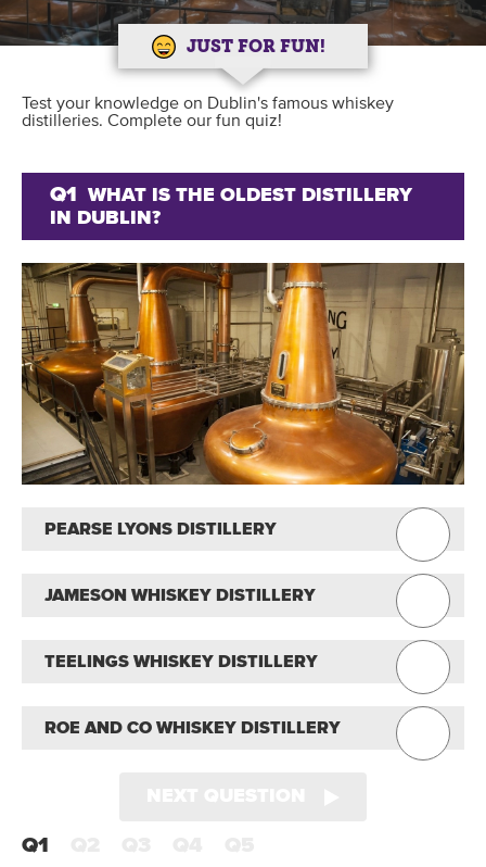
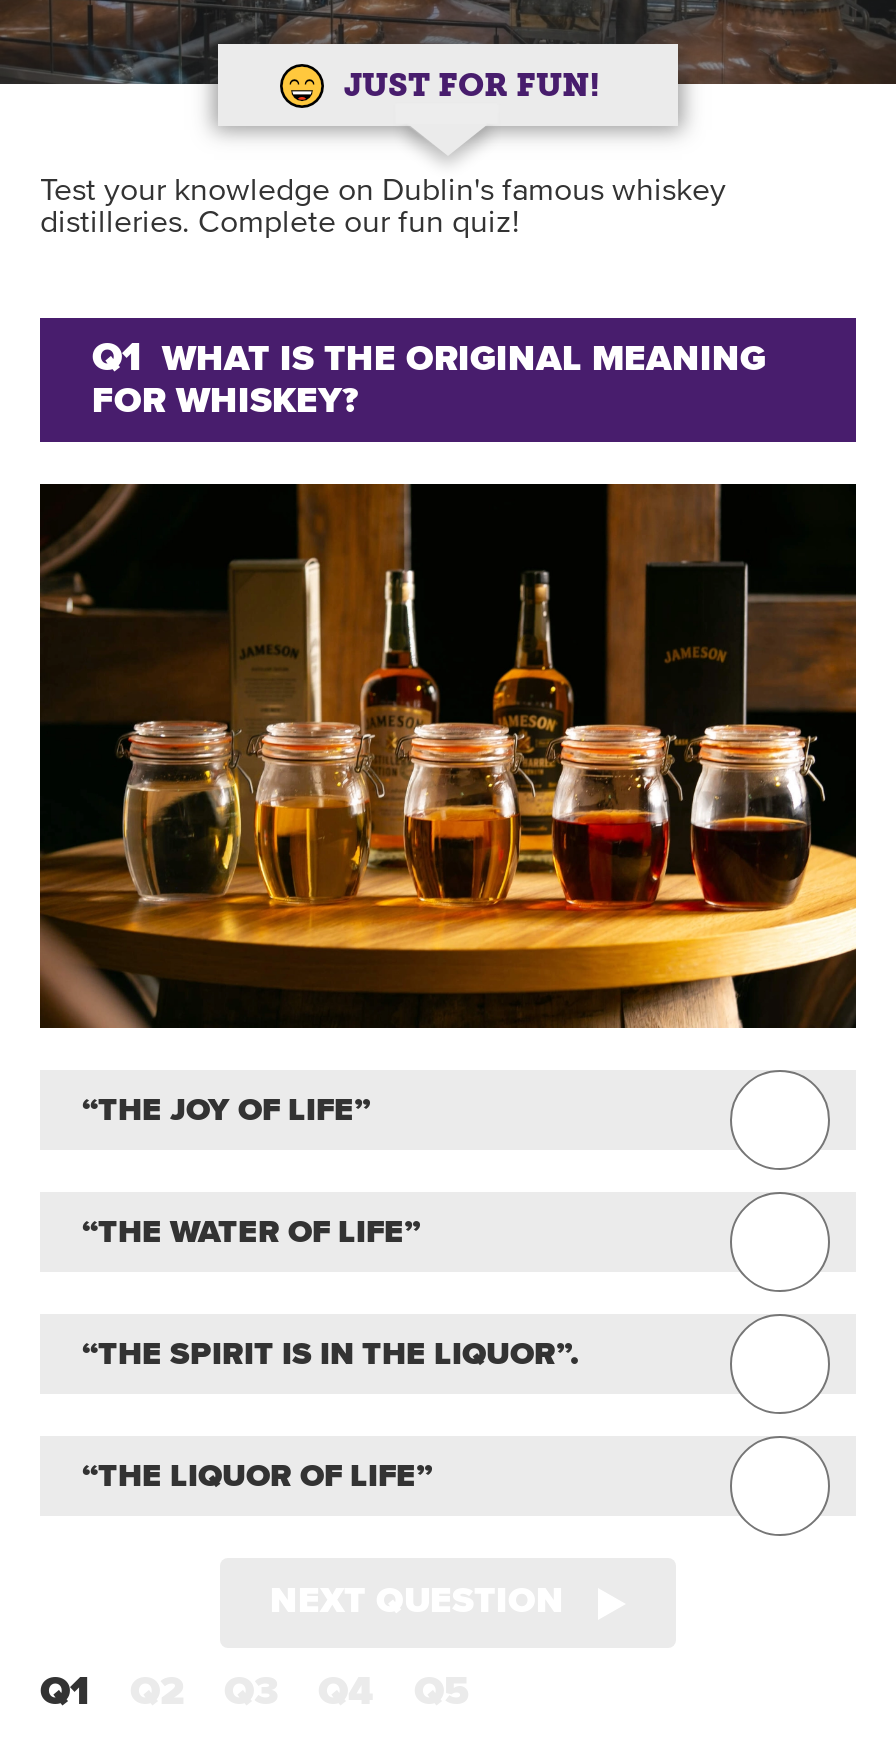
[50,184,412,228] Q1 WHAT IS THE OLDEST DISTILLERY | IN DUBLIN? -> [92,338,766,420] Q1 WHAT IS THE ORIGINAL MEANING | FOR WHISKEY?
[21,262,465,538] [image] | PEARSE LYONS DISTILLERY -> [38,484,858,1126] [image] | “THE JOY OF LIFE”
[44,587,316,604] JAMESON WHISKEY DISTILLERY -> [82,1216,420,1248] “THE WATER OF LIFE”
[44,653,318,670] TEELINGS WHISKEY DISTILLERY -> [82,1338,580,1370] “THE SPIRIT IS IN THE LIQUOR”.
[44,719,341,737] ROE AND CO WHISKEY DISTILLERY -> [82,1460,432,1492] “THE LIQUOR OF LIFE”

